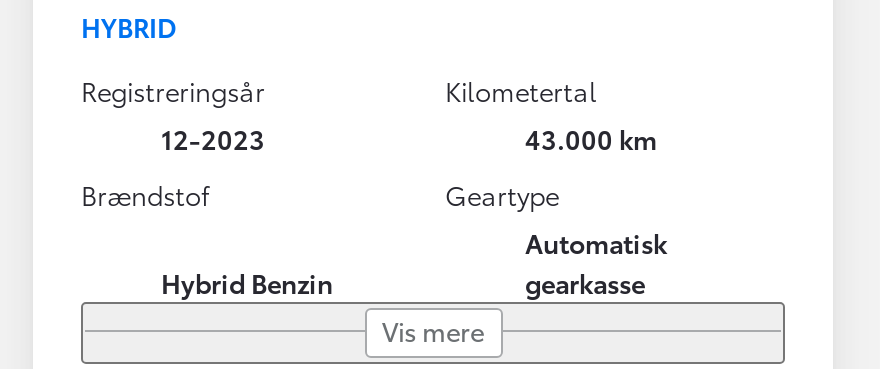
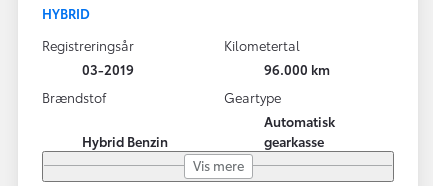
[161,119,265,155] 12-2023 -> [82,59,134,77] 03-2019
[525,119,657,155] 43.000 km -> [264,59,330,77] 96.000 km

